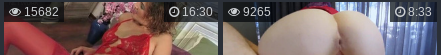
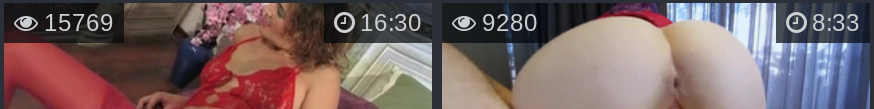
[21,5,59,19] 15682 -> [38,9,114,37] 15769
[179,5,271,19] 16:30 9265 -> [354,9,538,37] 16:30 9280

